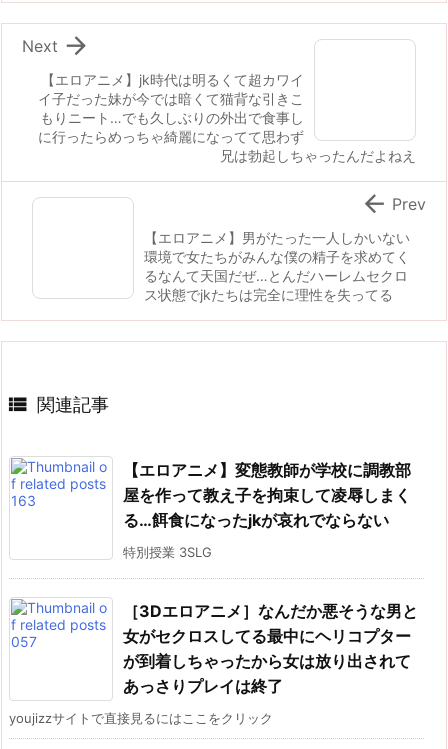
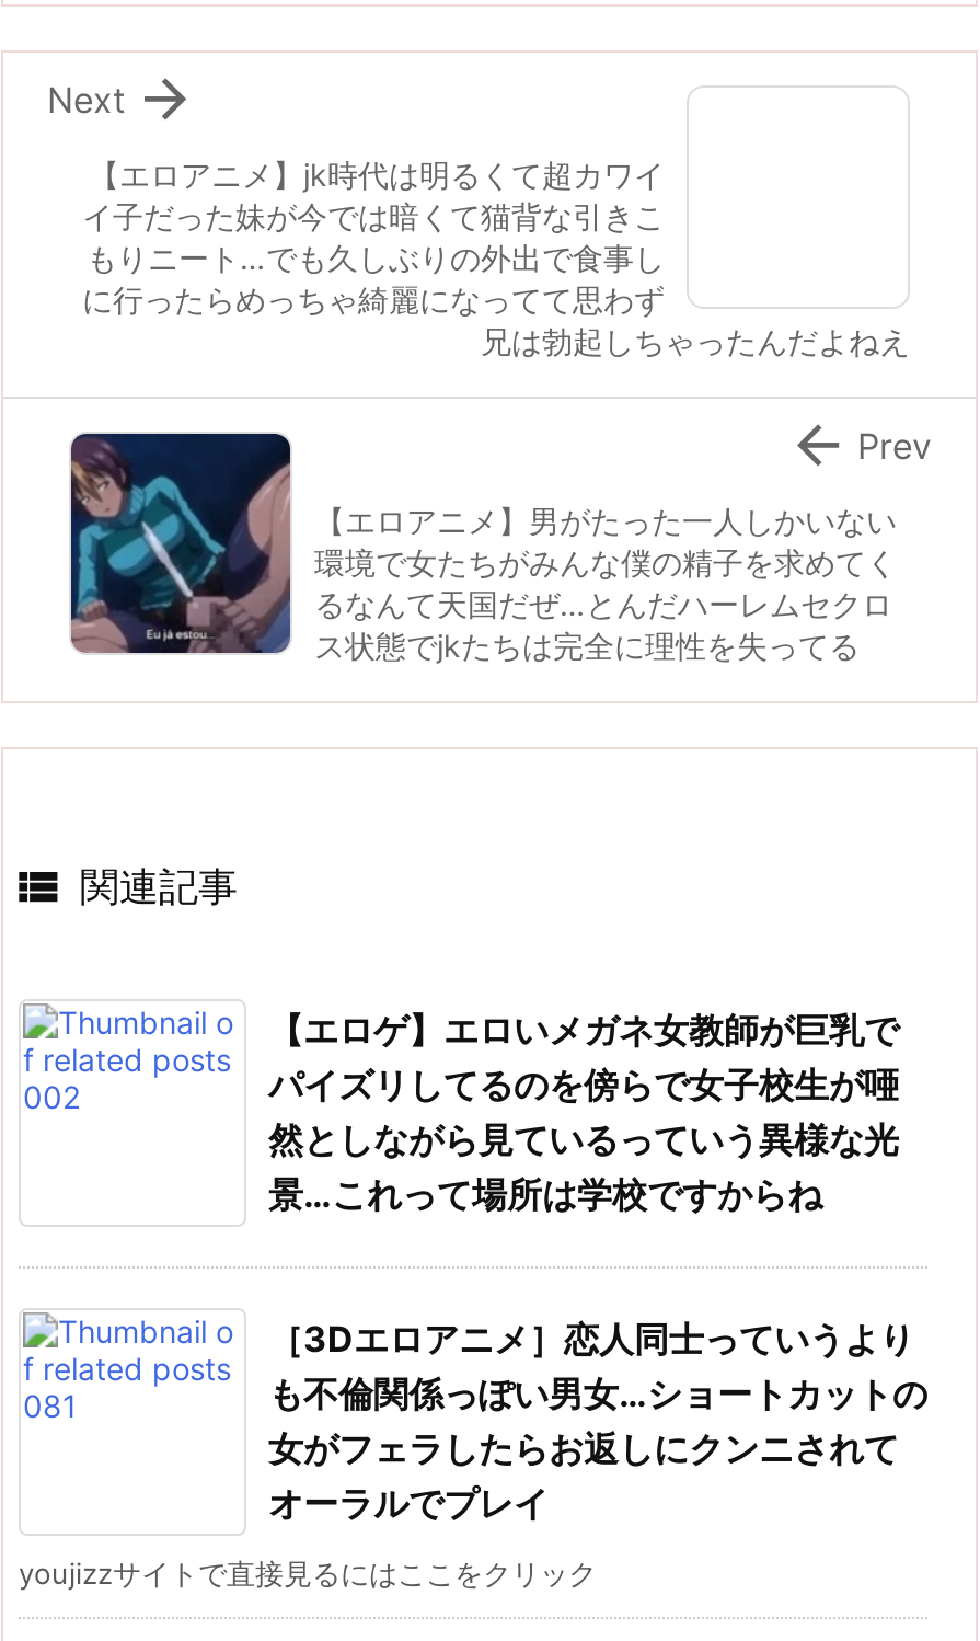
none -> [69,432,292,655] [image]
[123,460,418,696] 【エロアニメ】変態教師が学校に調教部 | 屋を作って教え子を拘束して凌辱しまく | る…餌食になったjkが哀れでならない | 特別授業 3SLG | ［3Dエロアニメ］なんだか悪そうな男と | 女がセクロスしてる最中にヘリコプター | が到着しちゃったから女は放り出されて | あっさりプレイは終了 -> [268,1008,927,1525] 【エロゲ】エロいメガネ女教師が巨乳で | パイズリしてるのを傍らで女子校生が唖 | 然としながら見ているっていう異様な光 | 景…これって場所は学校ですからね | ［3Dエロアニメ］恋人同士っていうより | も不倫関係っぽい男女…ショートカットの | 女がフェラしたらお返しにクンニされて | オーラルでプレイ

